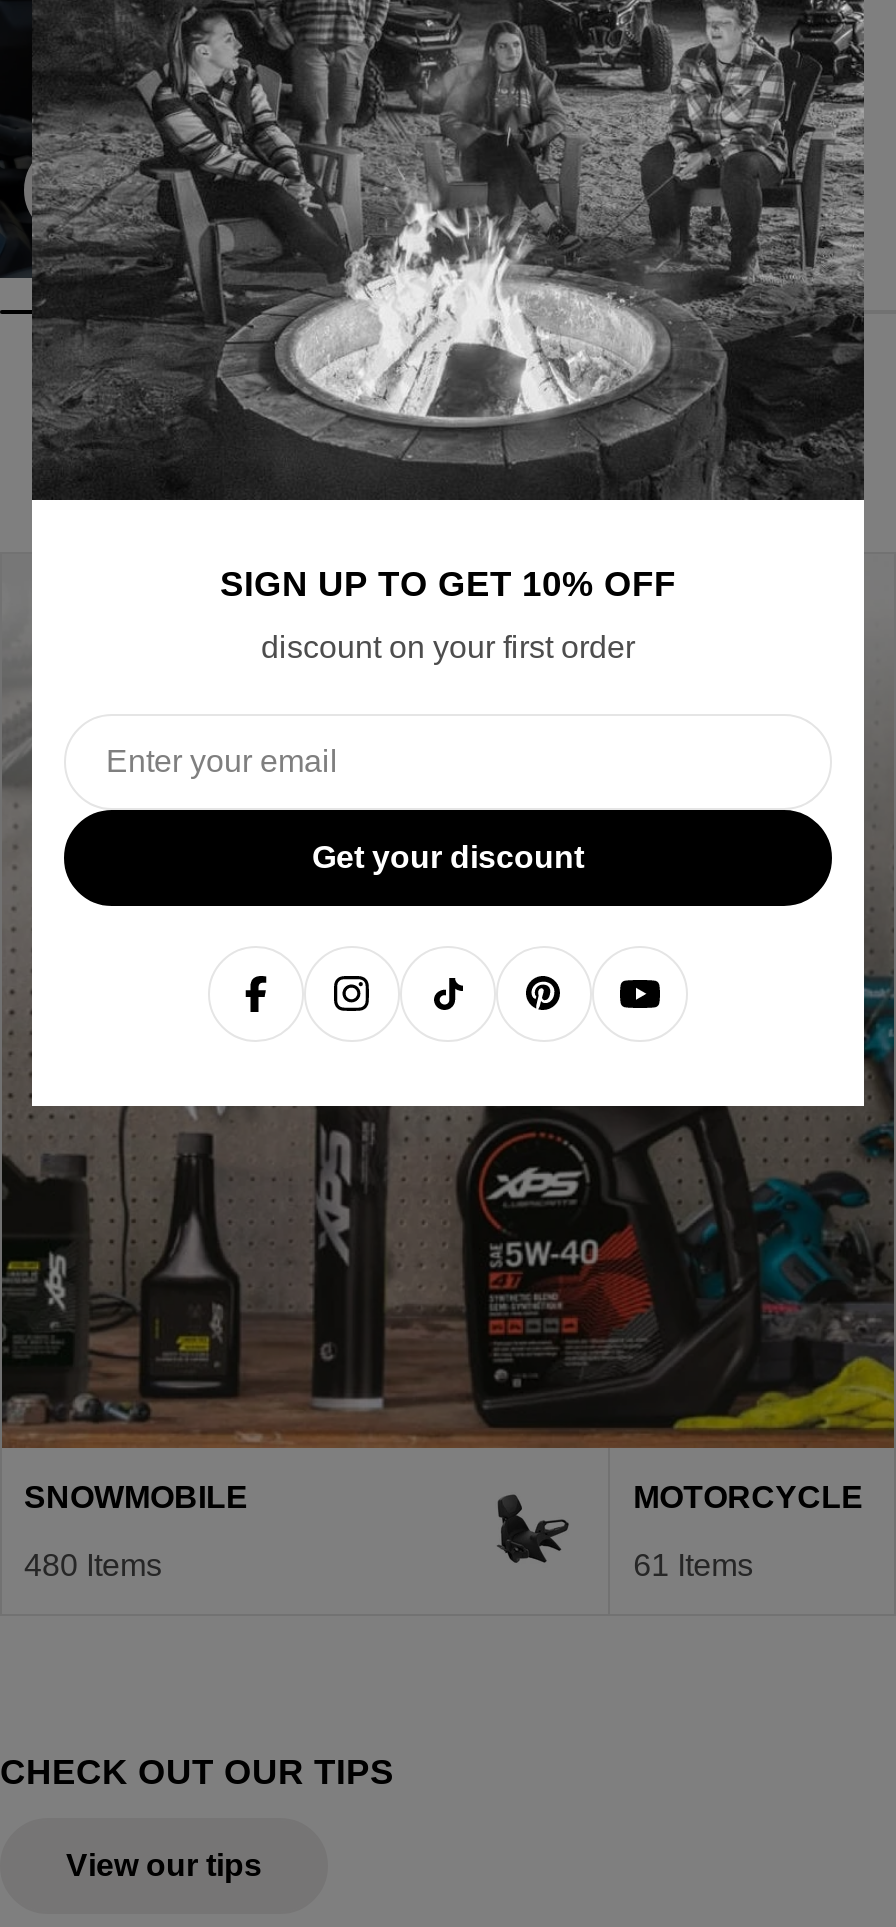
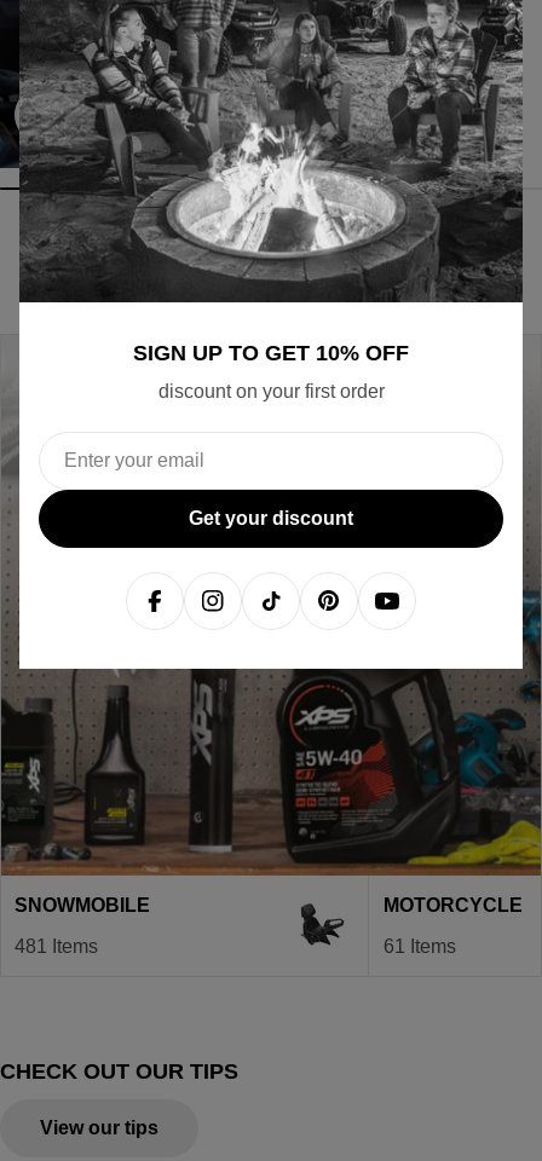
[24,1548,162,1582] 480 Items -> [15,936,98,956] 481 Items

